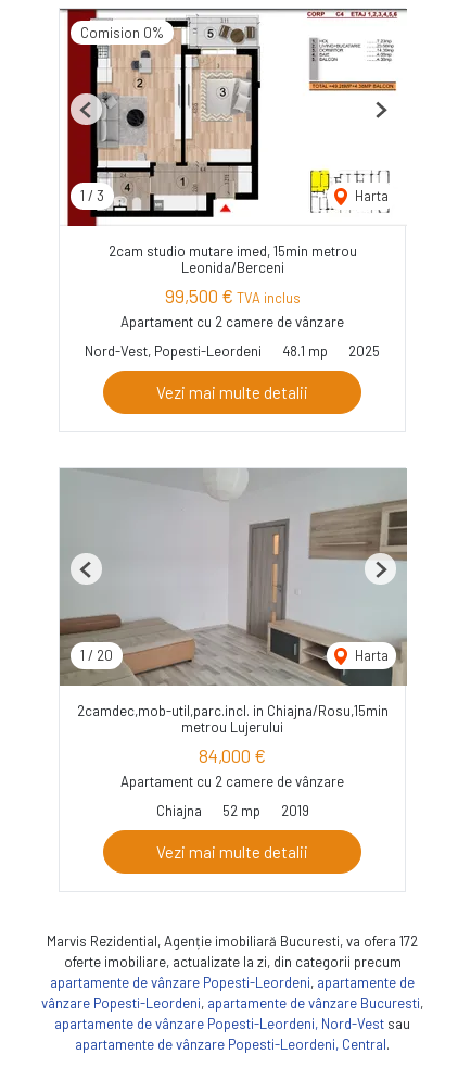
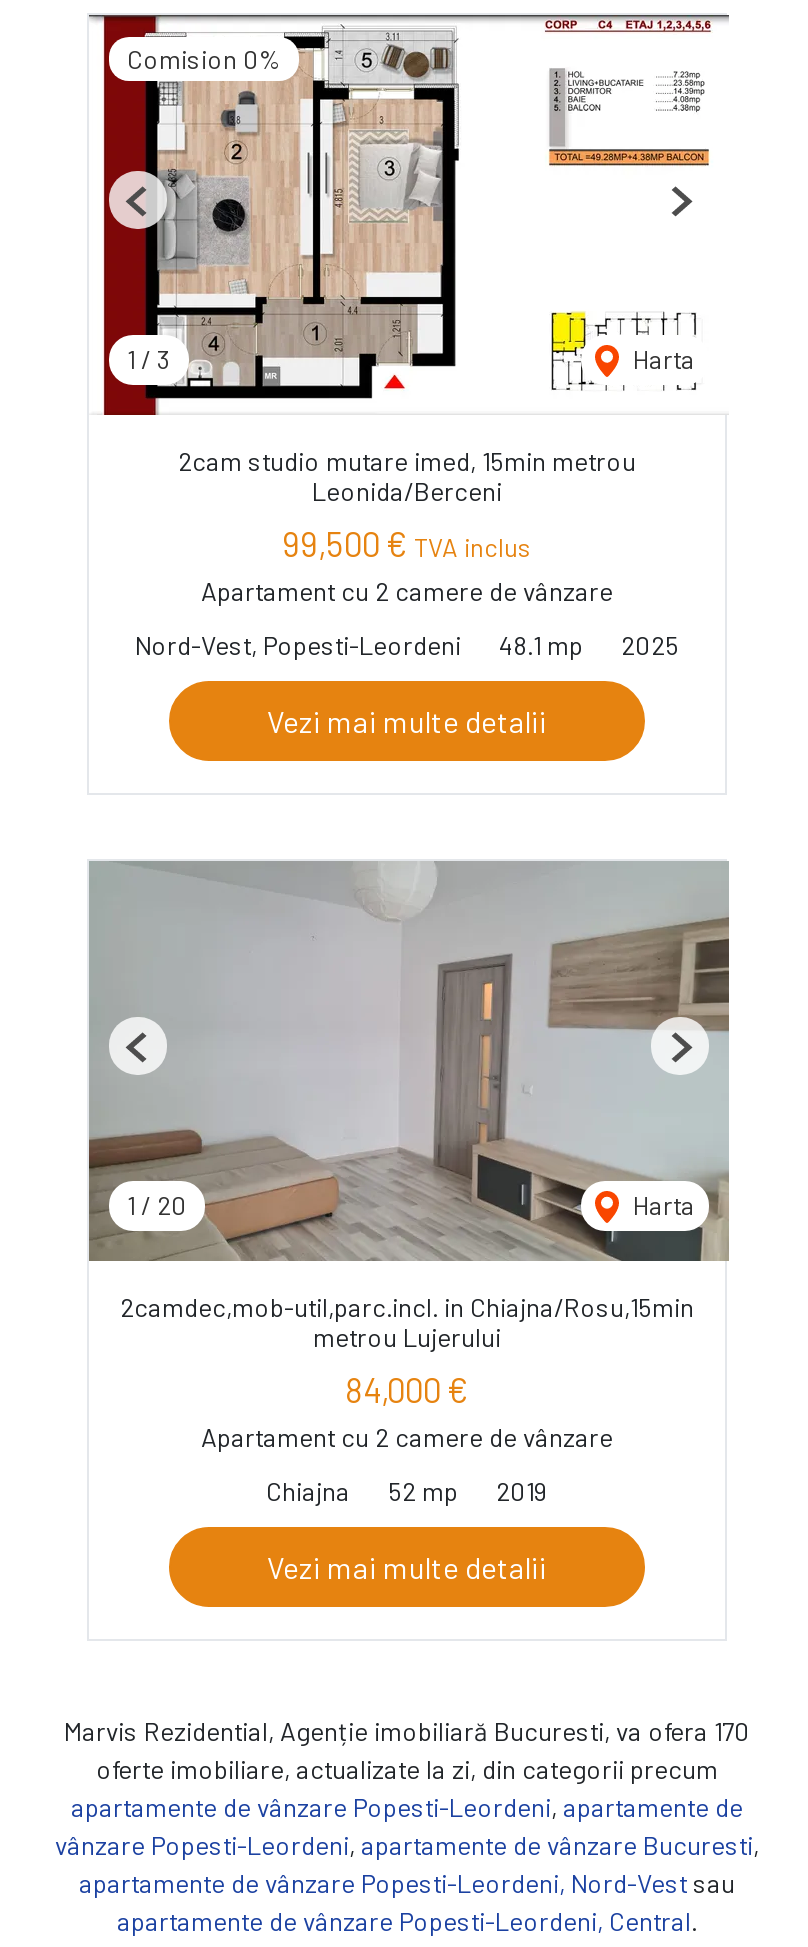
[47,932,418,949] Marvis Rezidential, Agenție imobiliară Bucuresti, va ofera 172 -> [64,1715,750,1747] Marvis Rezidential, Agenție imobiliară Bucuresti, va ofera 170

